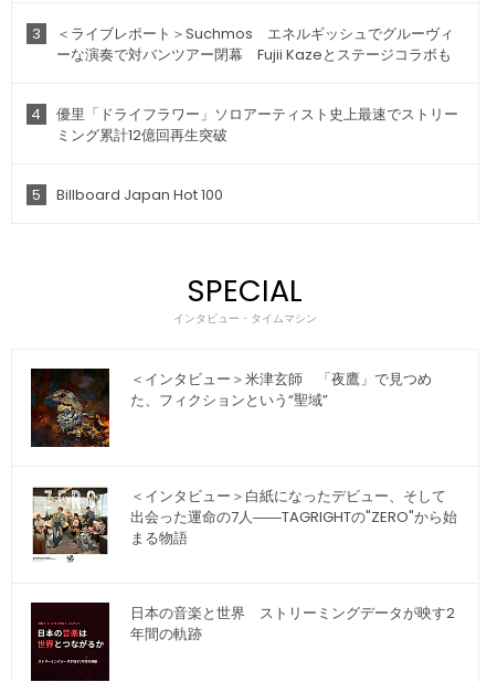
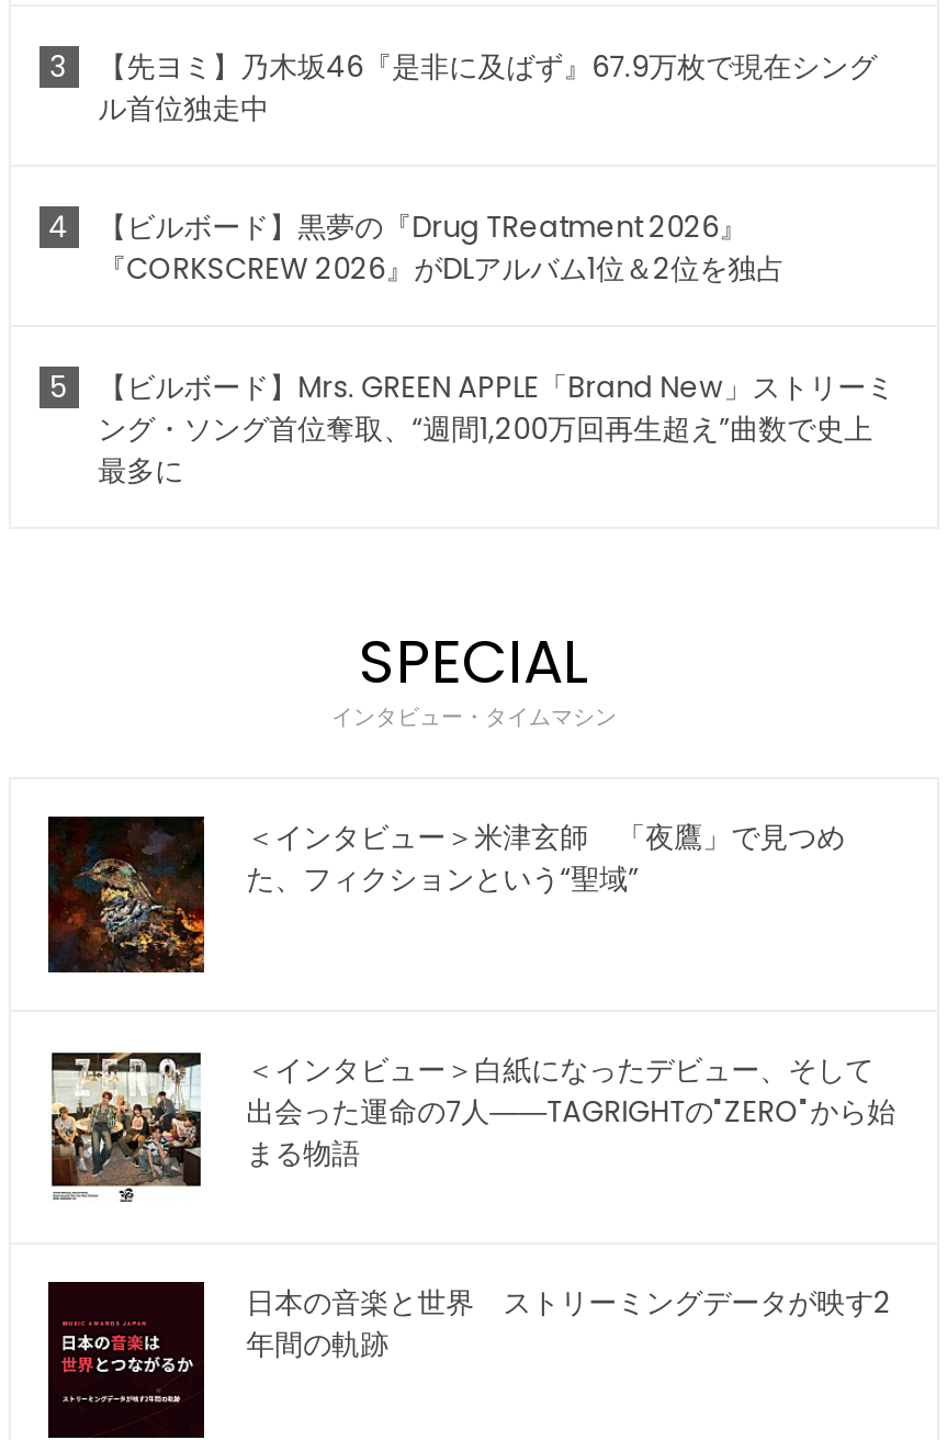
[56,23,453,65] ＜ライブレポート＞Suchmos エネルギッシュでグルーヴィ | ーな演奏で対バンツアー閉幕 Fujii Kazeとステージコラボも -> [98,47,877,130] 【先ヨミ】乃木坂46『是非に及ばず』67.9万枚で現在シング | ル首位独走中
[56,104,458,146] 優里「ドライフラワー」ソロアーティスト史上最速でストリー | ミング累計12億回再生突破 -> [98,207,785,290] 【ビルボード】黒夢の『Drug TReatment 2026』 | 『CORKSCREW 2026』がDLアルバム1位＆2位を独占
[56,185,223,205] Billboard Japan Hot 100 -> [98,367,895,492] 【ビルボード】Mrs. GREEN APPLE「Brand New」ストリーミ | ング・ソング首位奪取、“週間1,200万回再生超え”曲数で史上 | 最多に

